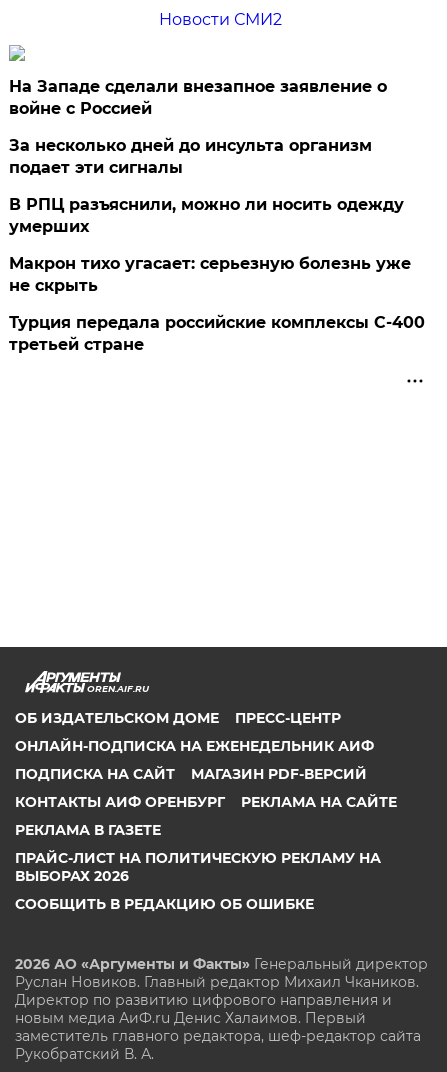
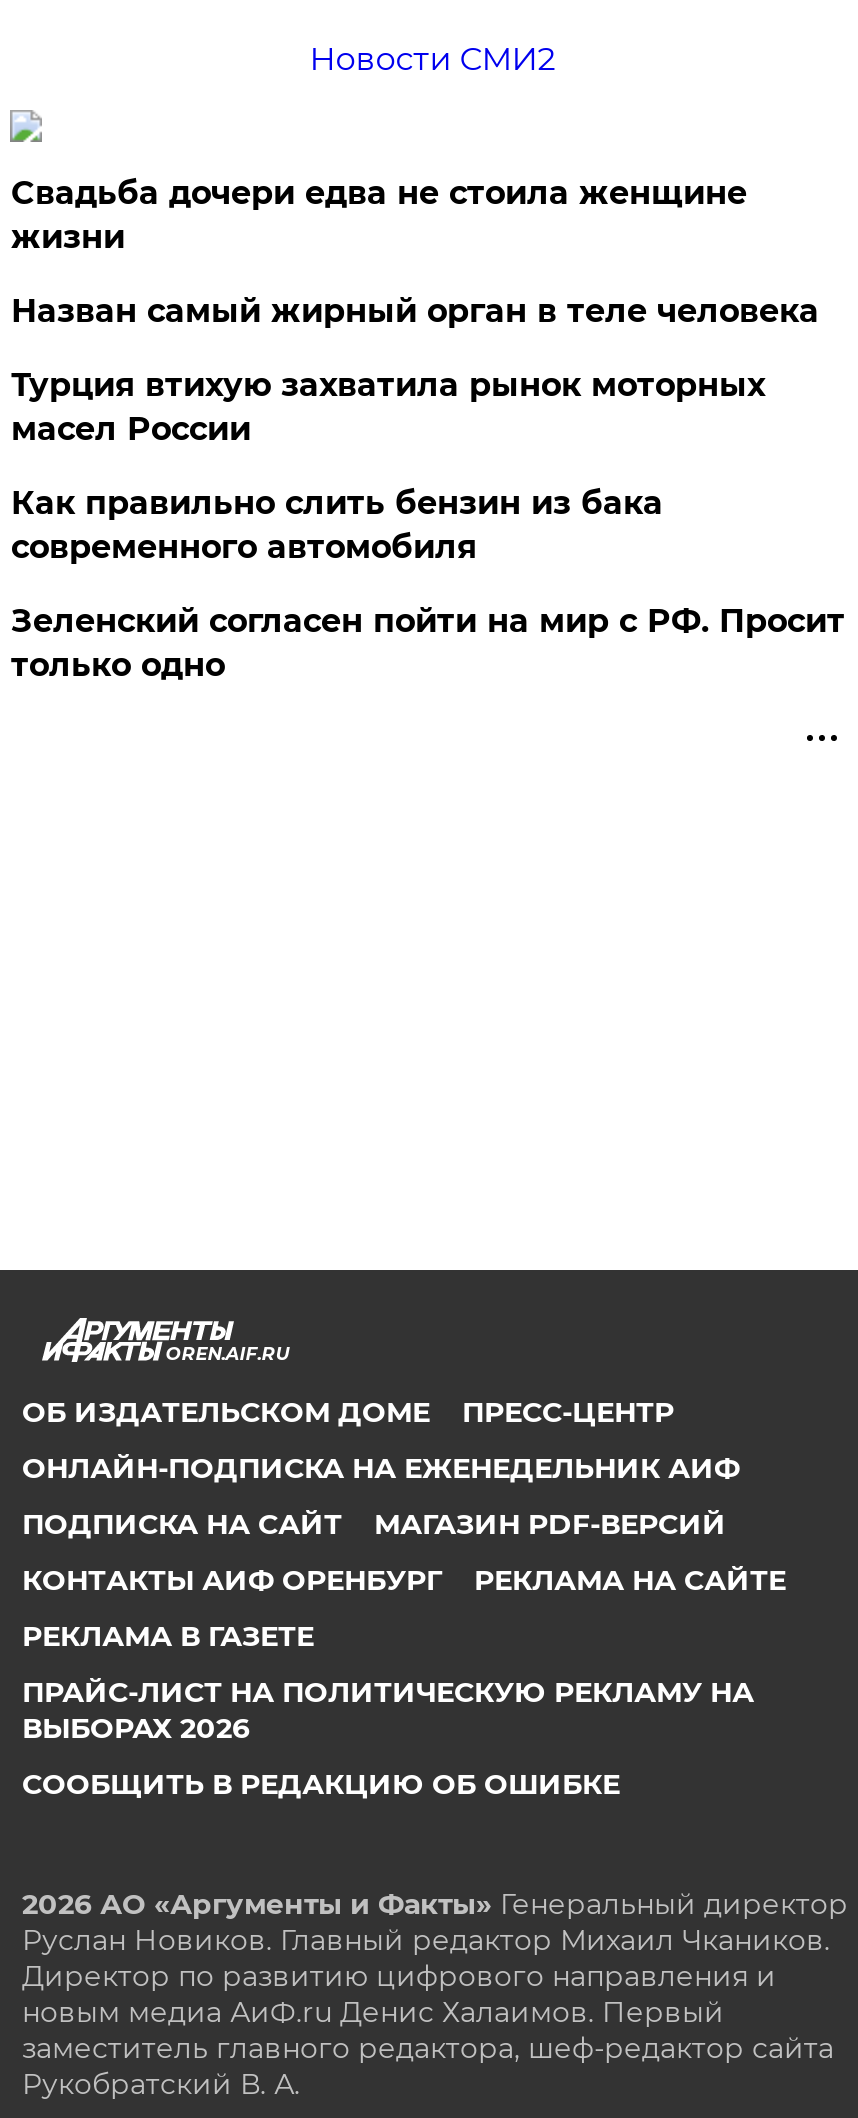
[9,77,387,118] На Западе сделали внезапное заявление о | войне с Россией -> [11,174,747,256] Свадьба дочери едва не стоила женщине | жизни
[9,136,372,177] За несколько дней до инсульта организм | подает эти сигналы -> [11,292,819,330] Назван самый жирный орган в теле человека
[9,195,404,236] В РПЦ разъяснили, можно ли носить одежду | умерших -> [11,366,765,448] Турция втихую захватила рынок моторных | масел России
[9,254,411,295] Макрон тихо угасает: серьезную болезнь уже | не скрыть -> [11,484,663,566] Как правильно слить бензин из бака | современного автомобиля
[9,313,425,354] Турция передала российские комплексы С-400 | третьей стране -> [11,602,845,684] Зеленский согласен пойти на мир с РФ. Просит | только одно

